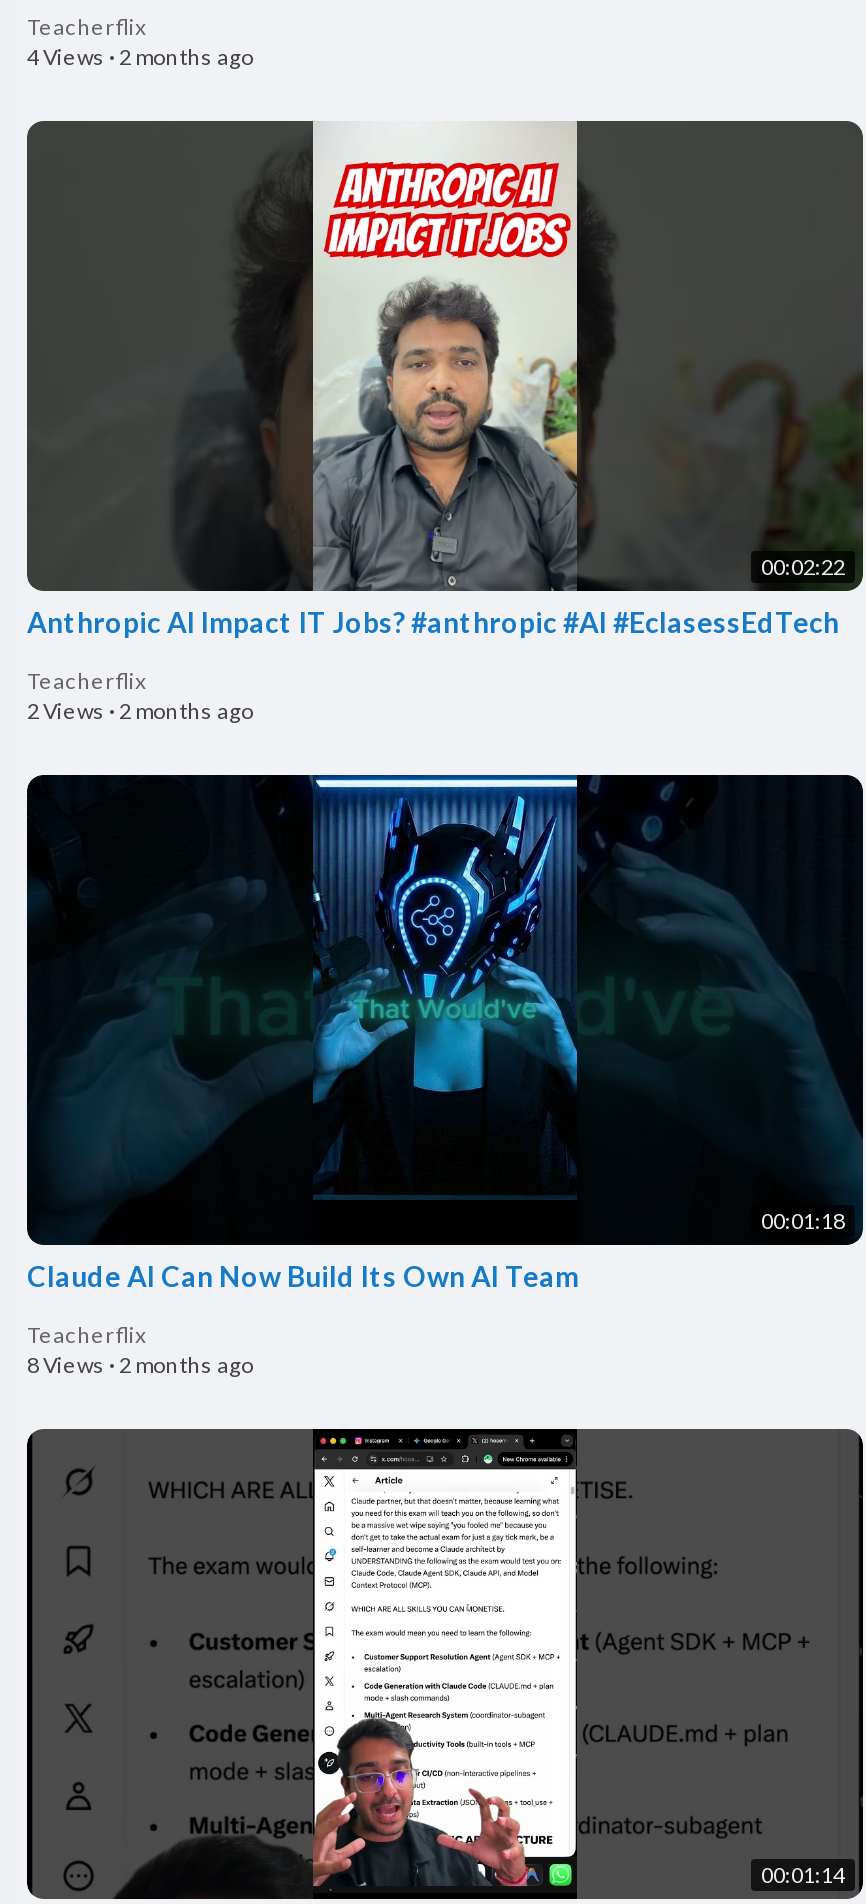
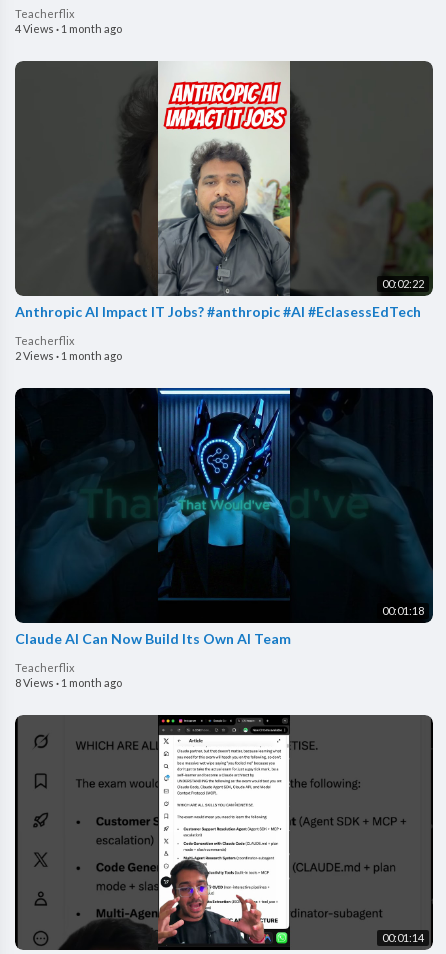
[27,43,253,69] 4 Views · 2 months ago -> [15,22,122,35] 4 Views · 1 month ago
[27,697,253,723] 2 Views · 2 months ago -> [15,349,122,362] 2 Views · 1 month ago
[27,1351,253,1377] 8 Views · 2 months ago -> [15,676,122,689] 8 Views · 1 month ago

